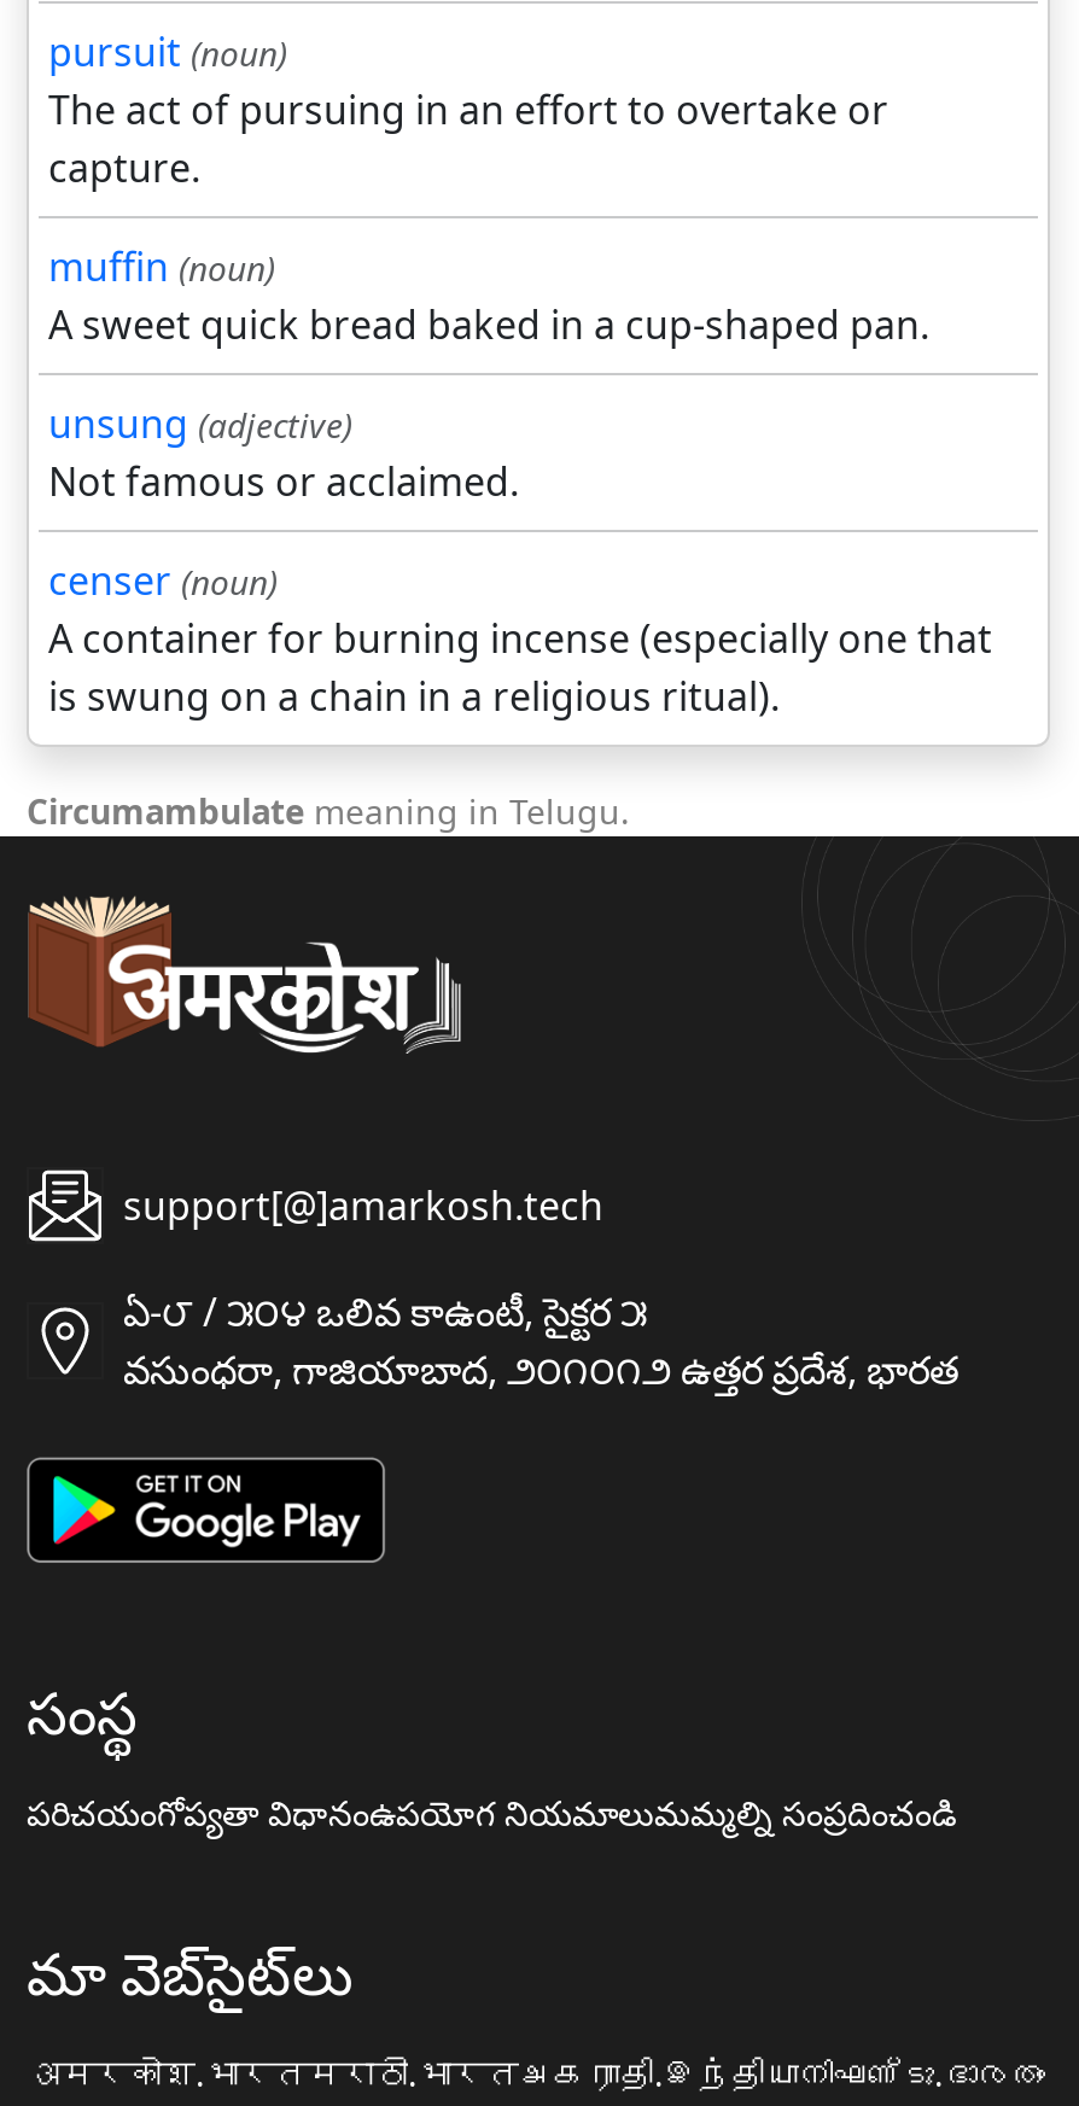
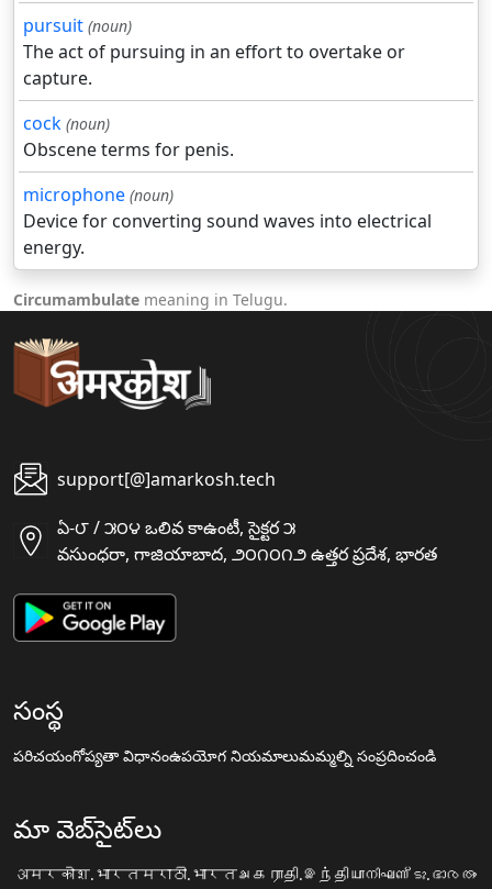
[48,241,992,723] muffin (noun) | A sweet quick bread baked in a cup-shaped pan. | unsung (adjective) | Not famous or acclaimed. | censer (noun) | A container for burning incense (especially one that | is swung on a chain in a religious ritual). -> [23,111,432,260] cock (noun) | Obscene terms for penis. | microphone (noun) | Device for converting sound waves into electrical | energy.

